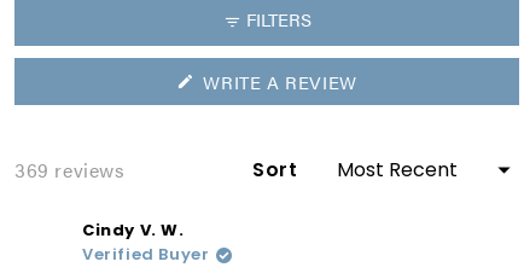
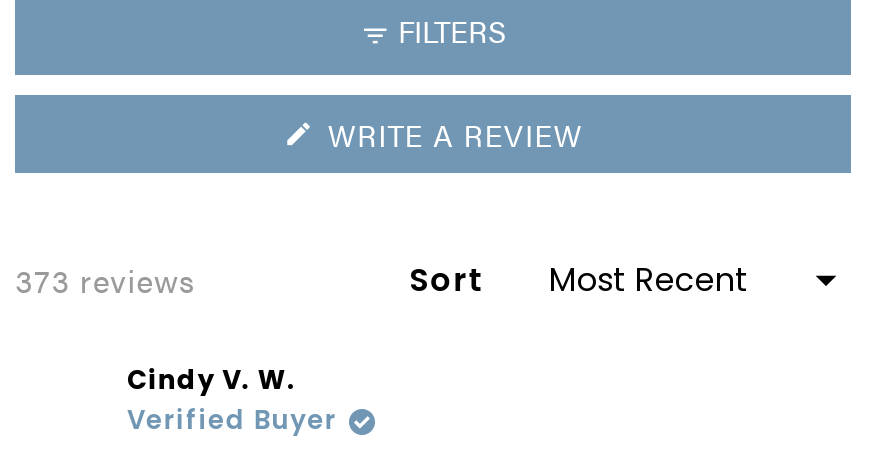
[14,156,125,184] 369 reviews -> [15,257,196,303] 373 reviews

